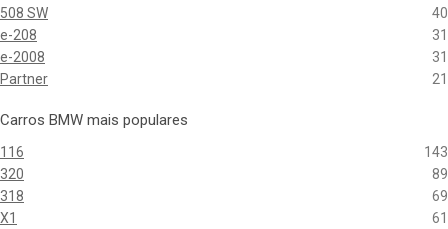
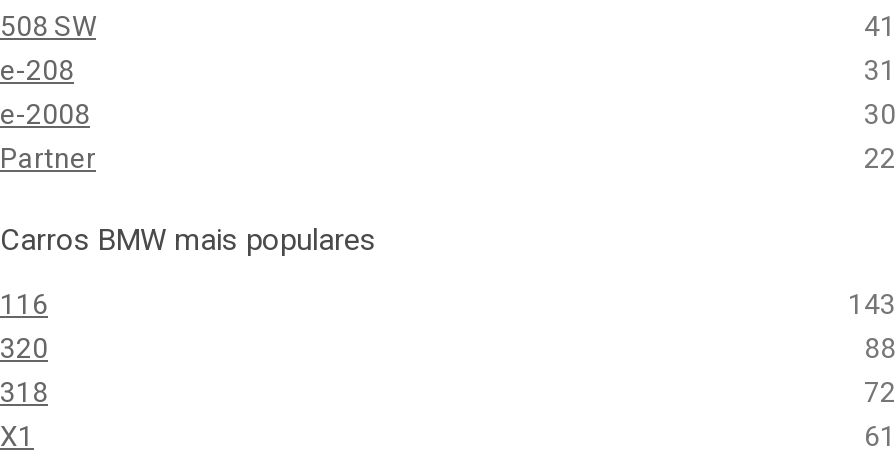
[432,5,448,21] 40 -> [864,10,896,42] 41
[432,49,448,65] 31 -> [864,98,896,130] 30
[432,71,448,87] 21 -> [864,142,896,174] 22
[432,166,448,182] 89 -> [864,332,896,364] 88
[432,188,448,204] 69 -> [864,376,896,408] 72

